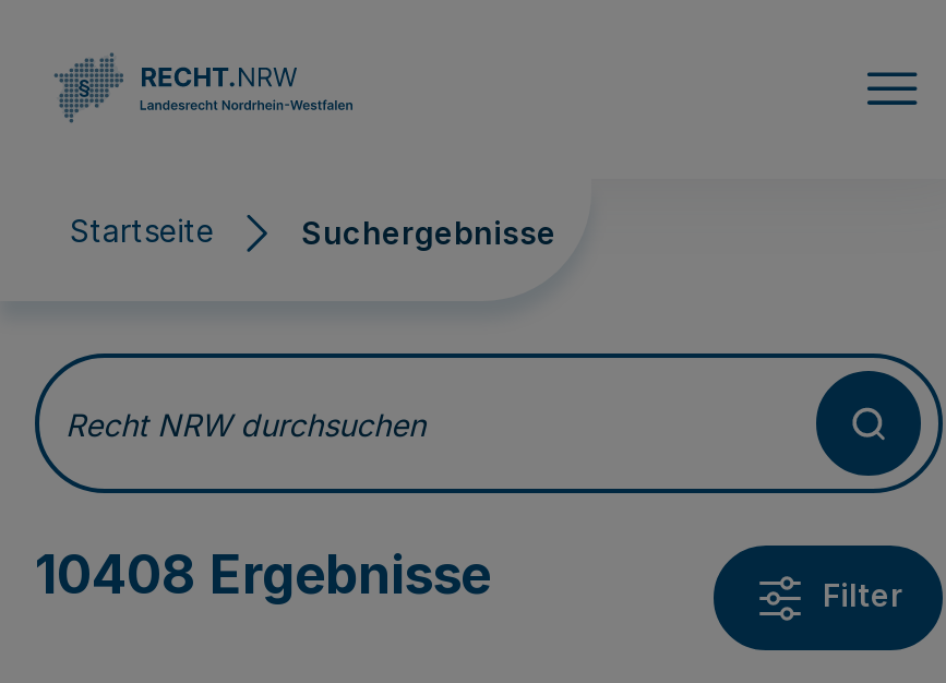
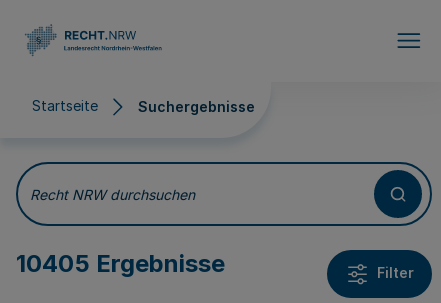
[35,543,491,607] 10408 Ergebnisse -> [16,249,225,278] 10405 Ergebnisse

